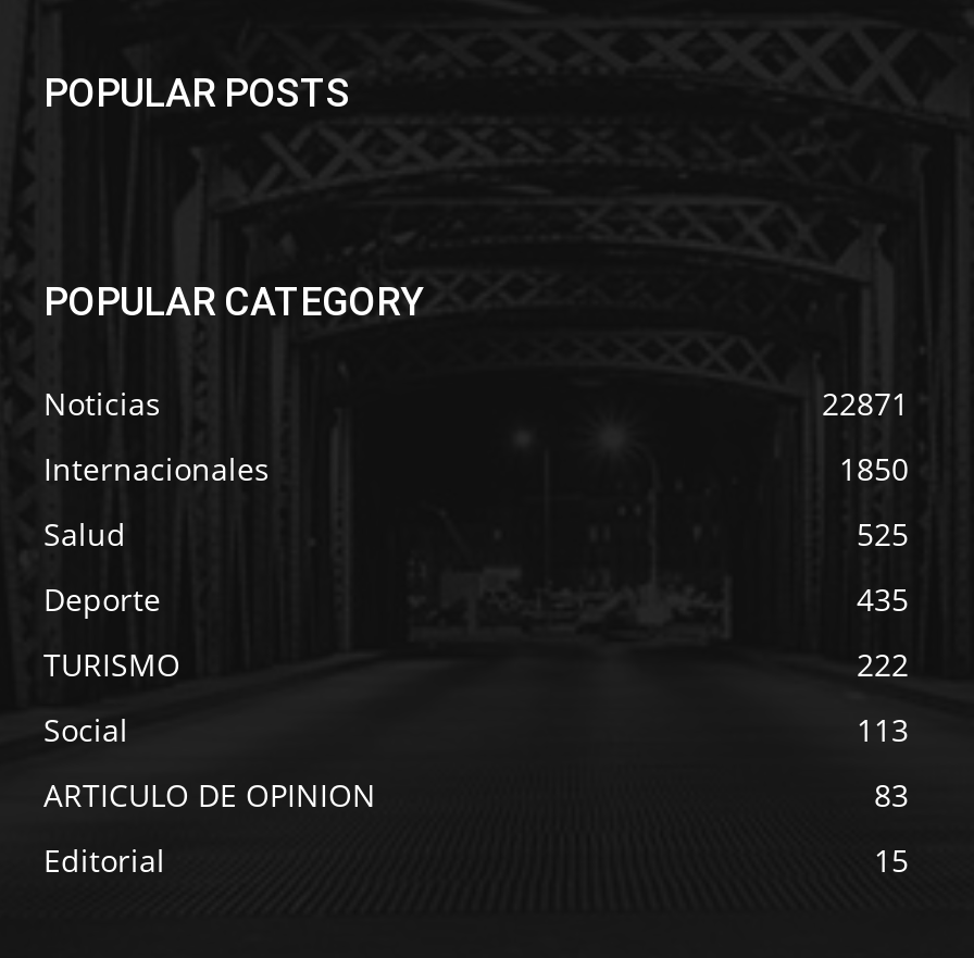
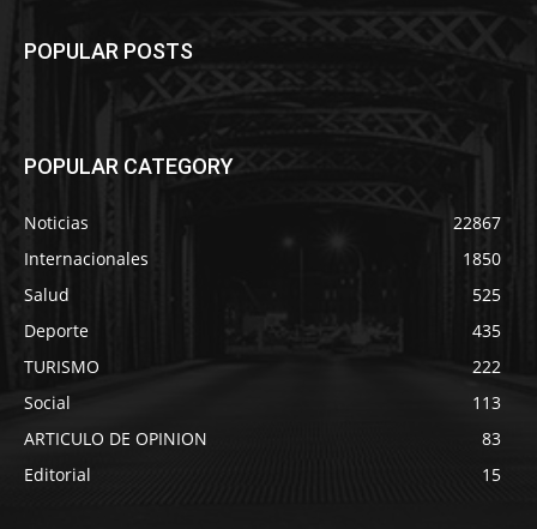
[822,382,909,424] 22871 -> [453,211,501,234] 22867

